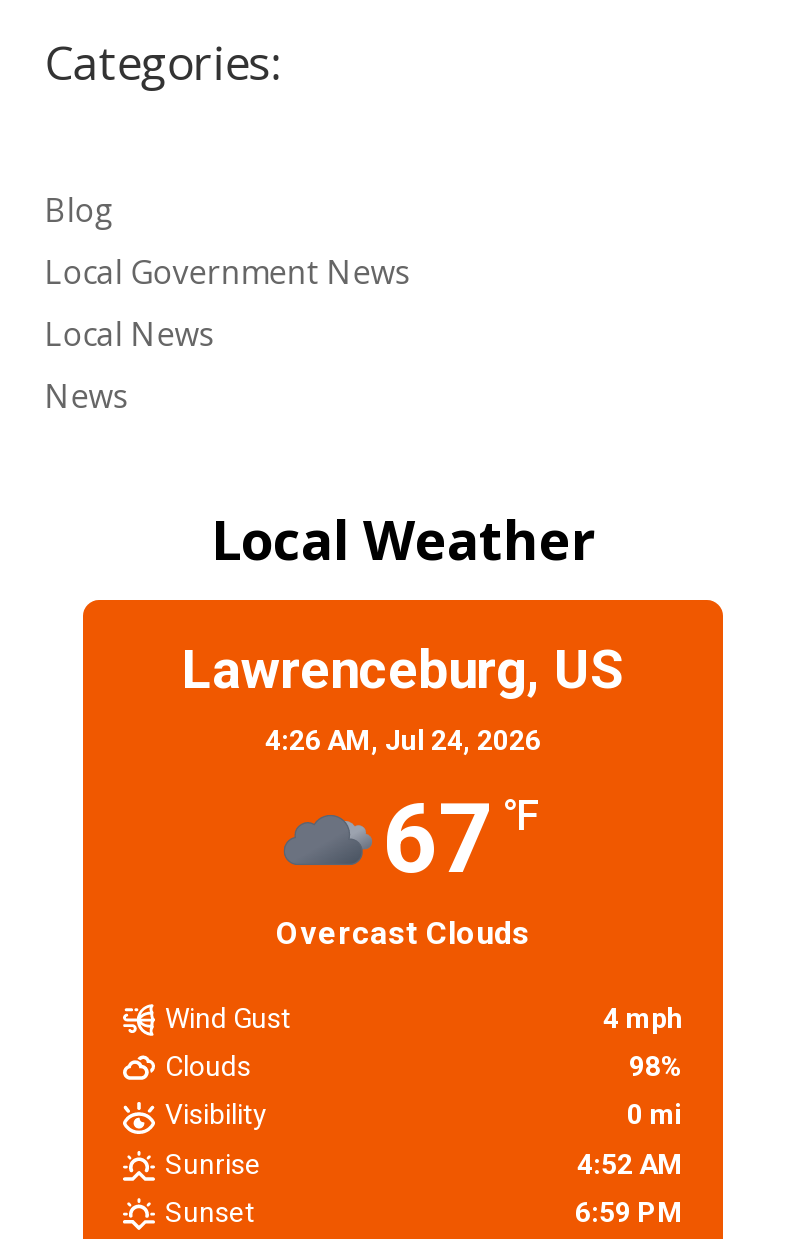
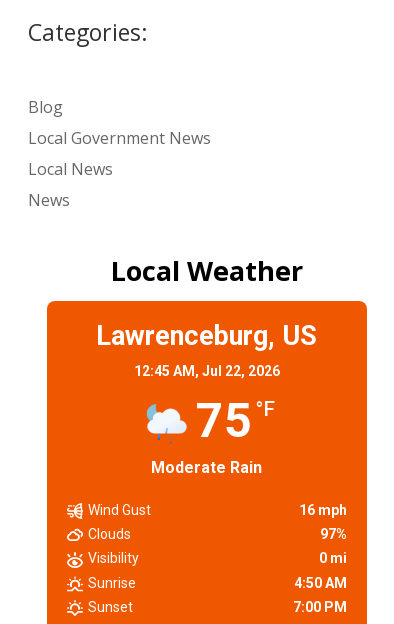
[265,723,541,951] [image] | 4:26 AM, Jul 24, 2026 | 67 °F | Overcast Clouds -> [134,363,280,477] [image] | 12:45 AM, Jul 22, 2026 | 75 °F | Moderate Rain
[603,1002,683,1034] 4 mph -> [299,502,347,518] 16 mph
[629,1050,683,1082] 98% -> [320,526,347,542] 97%
[577,1147,683,1179] 4:52 AM -> [294,575,347,591] 4:50 AM
[575,1196,683,1228] 6:59 PM -> [293,599,347,615] 7:00 PM

